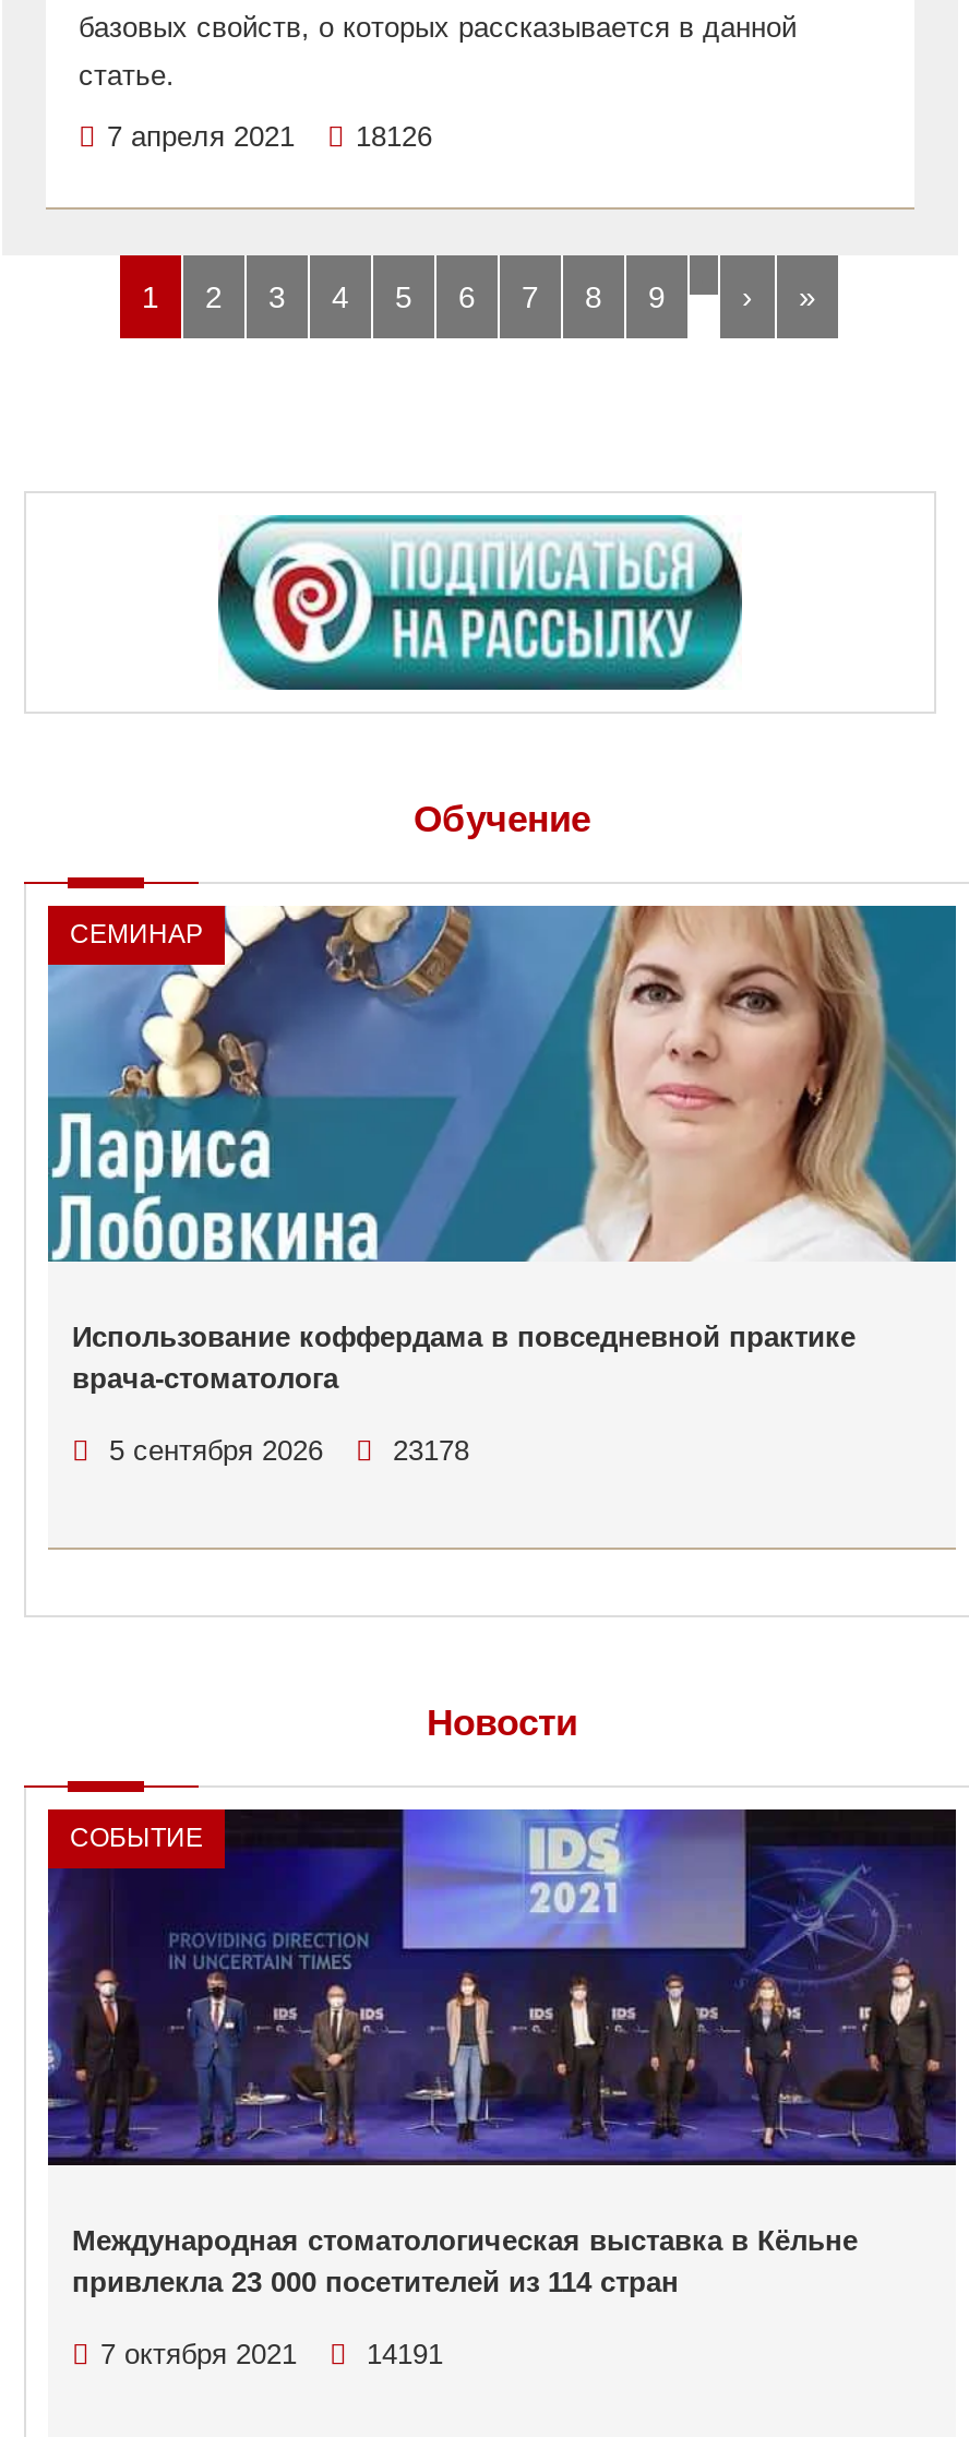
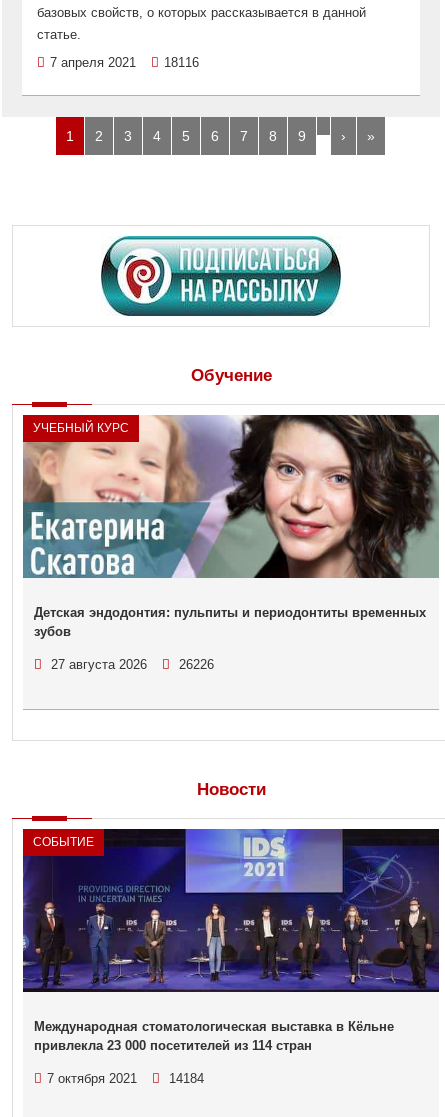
[107,120,432,153] 7 апреля 2021 18126 -> [50,55,199,70] 7 апреля 2021 18116
[48,904,958,1264] [image] | СЕМИНАР -> [23,414,440,579] [image] | УЧЕБНЫЙ КУРС
[72,1321,856,1395] Использование коффердама в повседневной практике | врача-стоматолога -> [34,605,426,639] Детская эндодонтия: пульпиты и периодонтиты временных | зубов
[109,1434,469,1467] 5 сентября 2026 | 23178 -> [51,657,214,672] 27 августа 2026 | 26226
[100,2338,443,2370] 7 октября 2021 14191 -> [47,1071,204,1086] 7 октября 2021 14184

